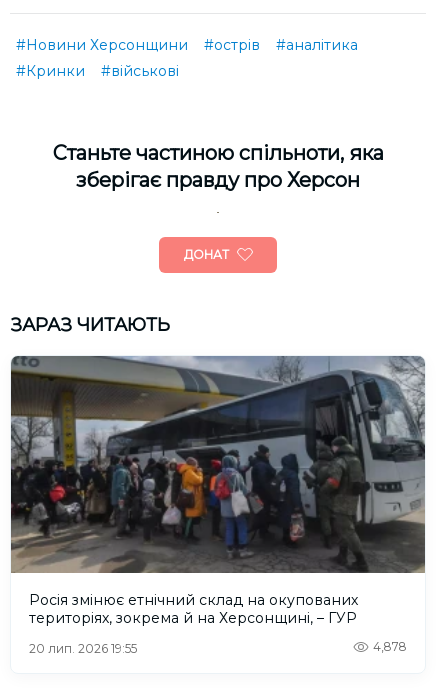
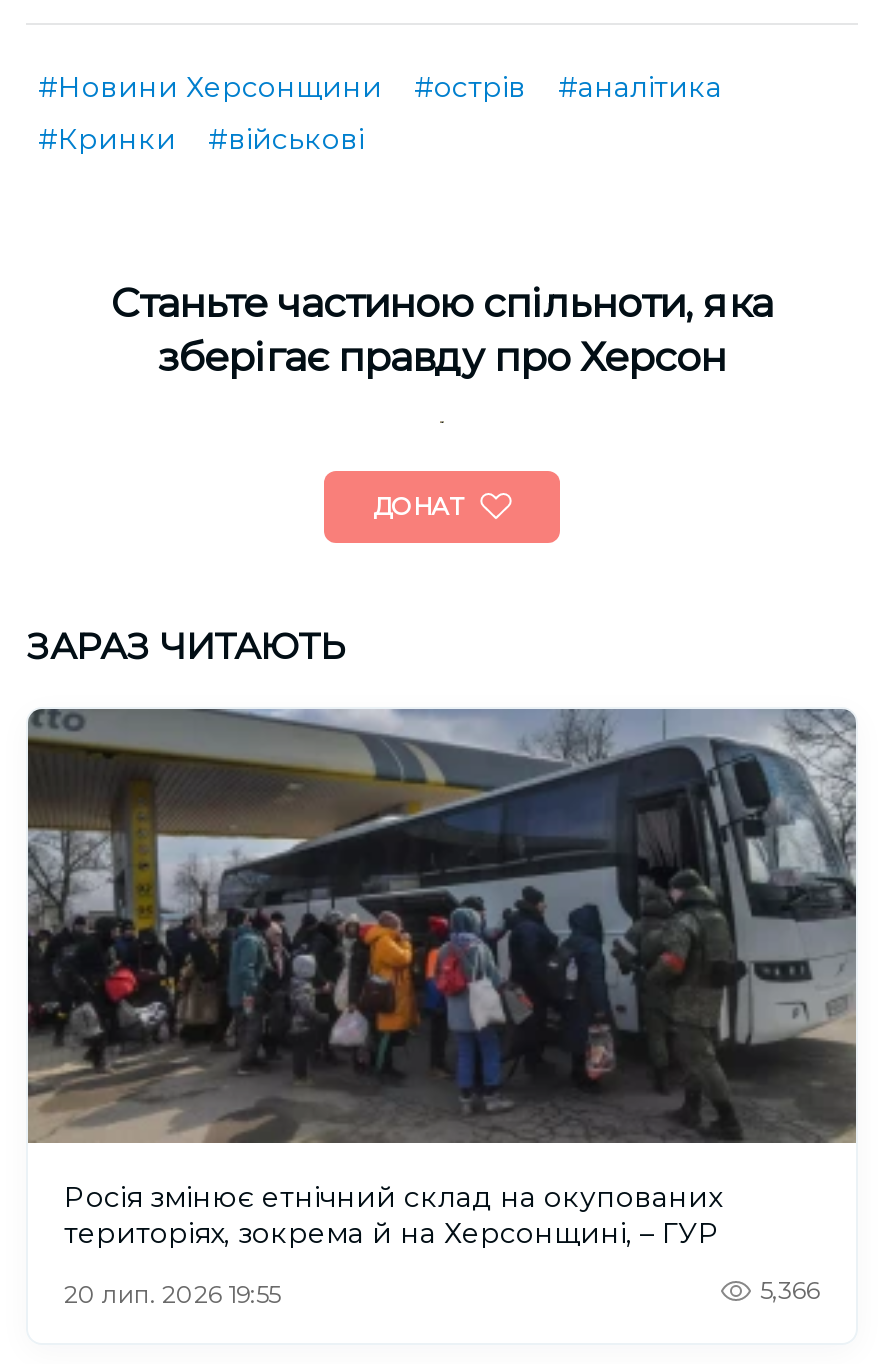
[373,639,407,654] 4,878 -> [760,1274,820,1304] 5,366

